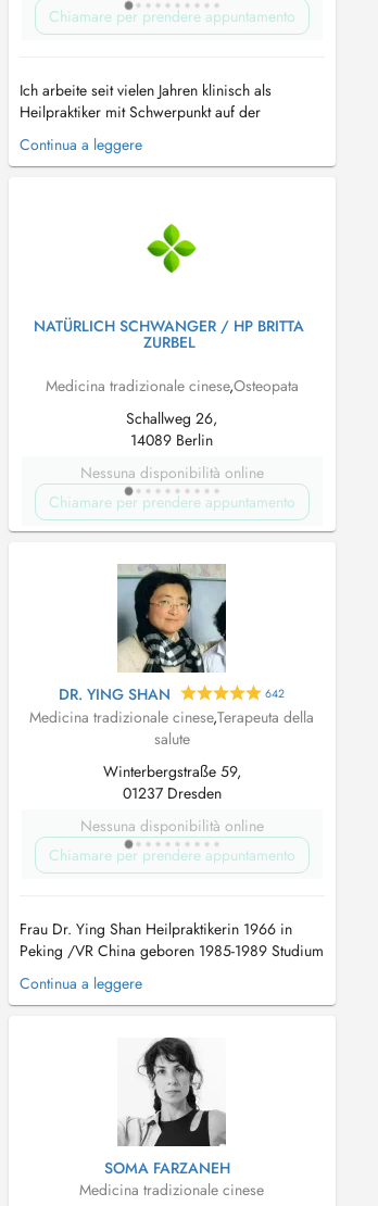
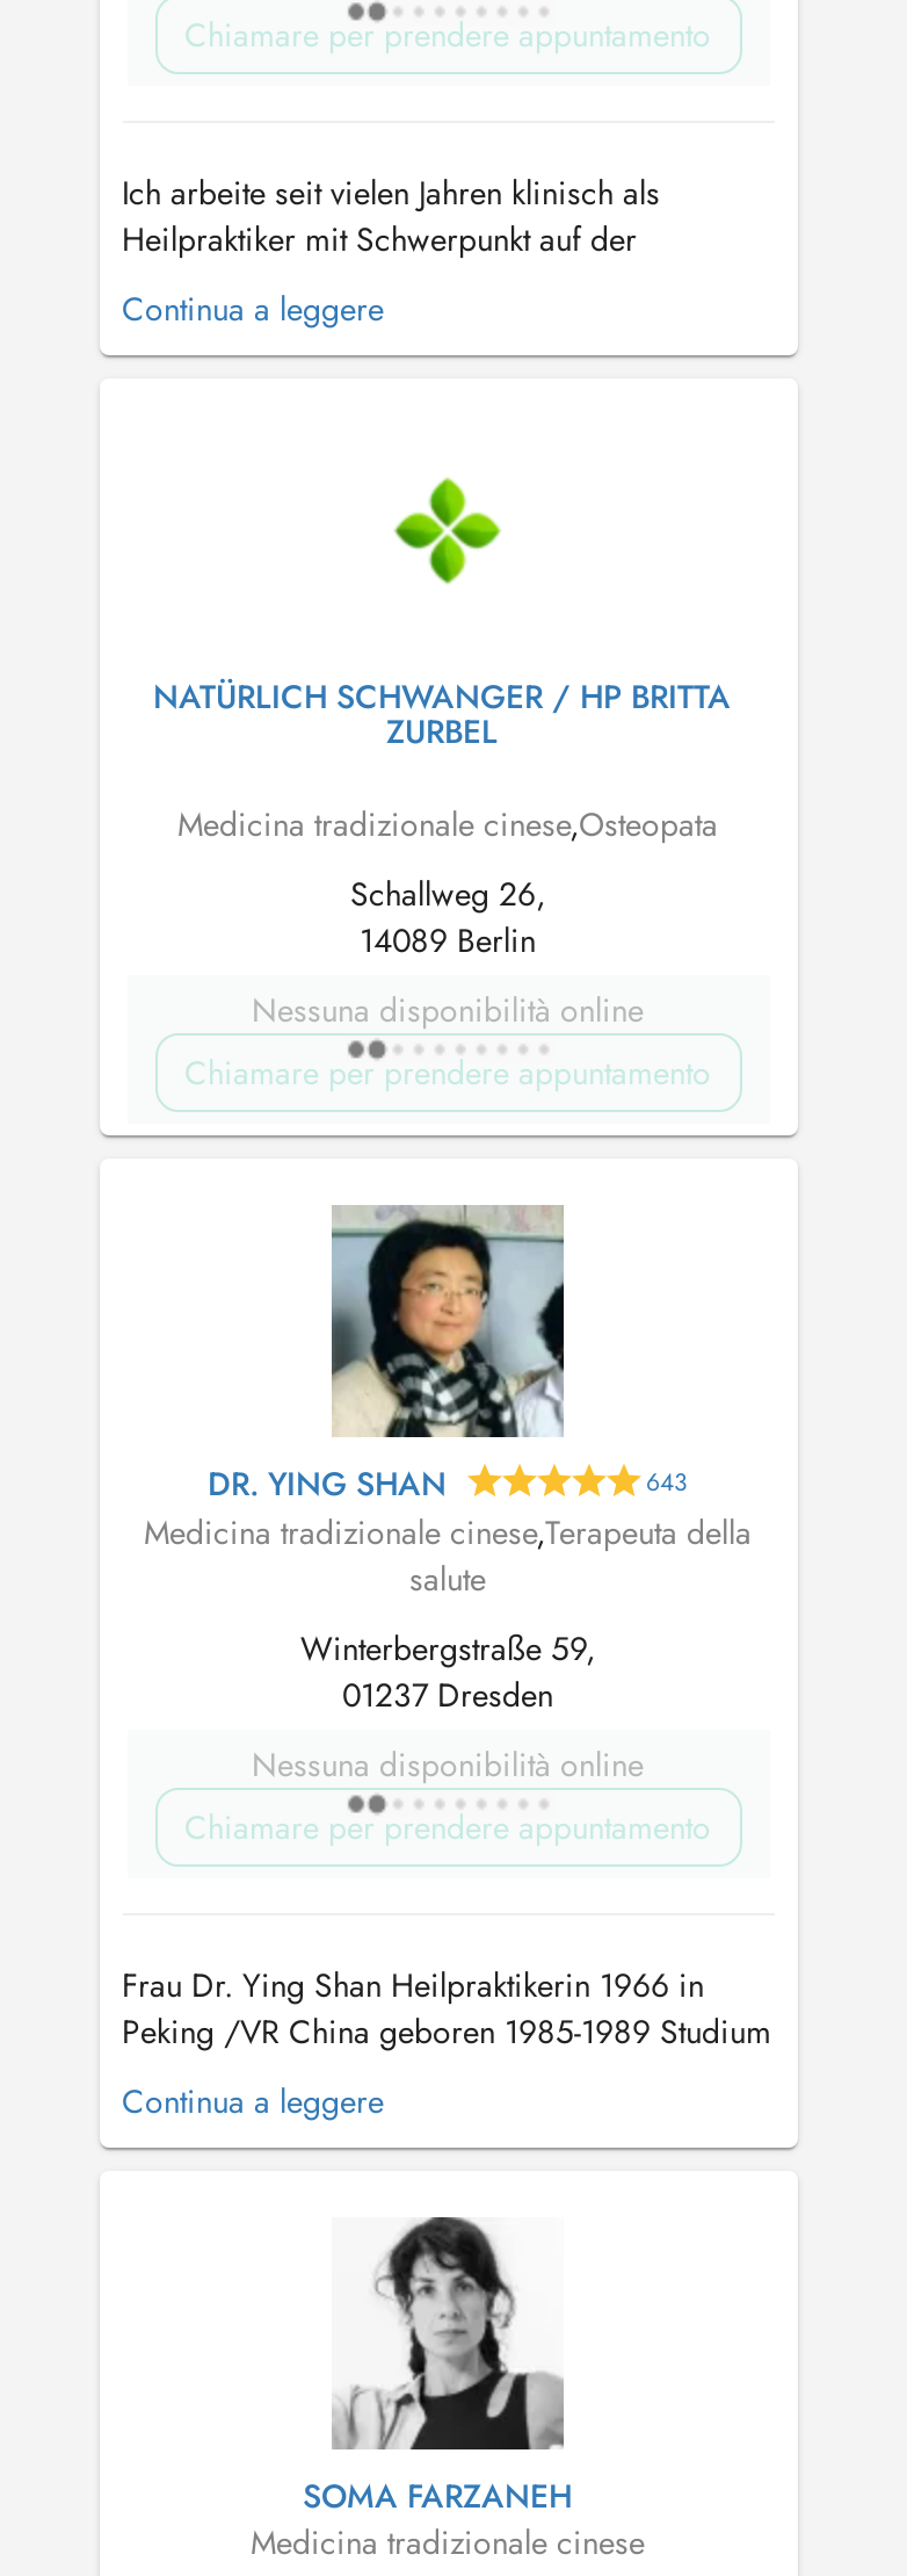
[264,686,284,702] 642 -> [646,1466,688,1501] 643

